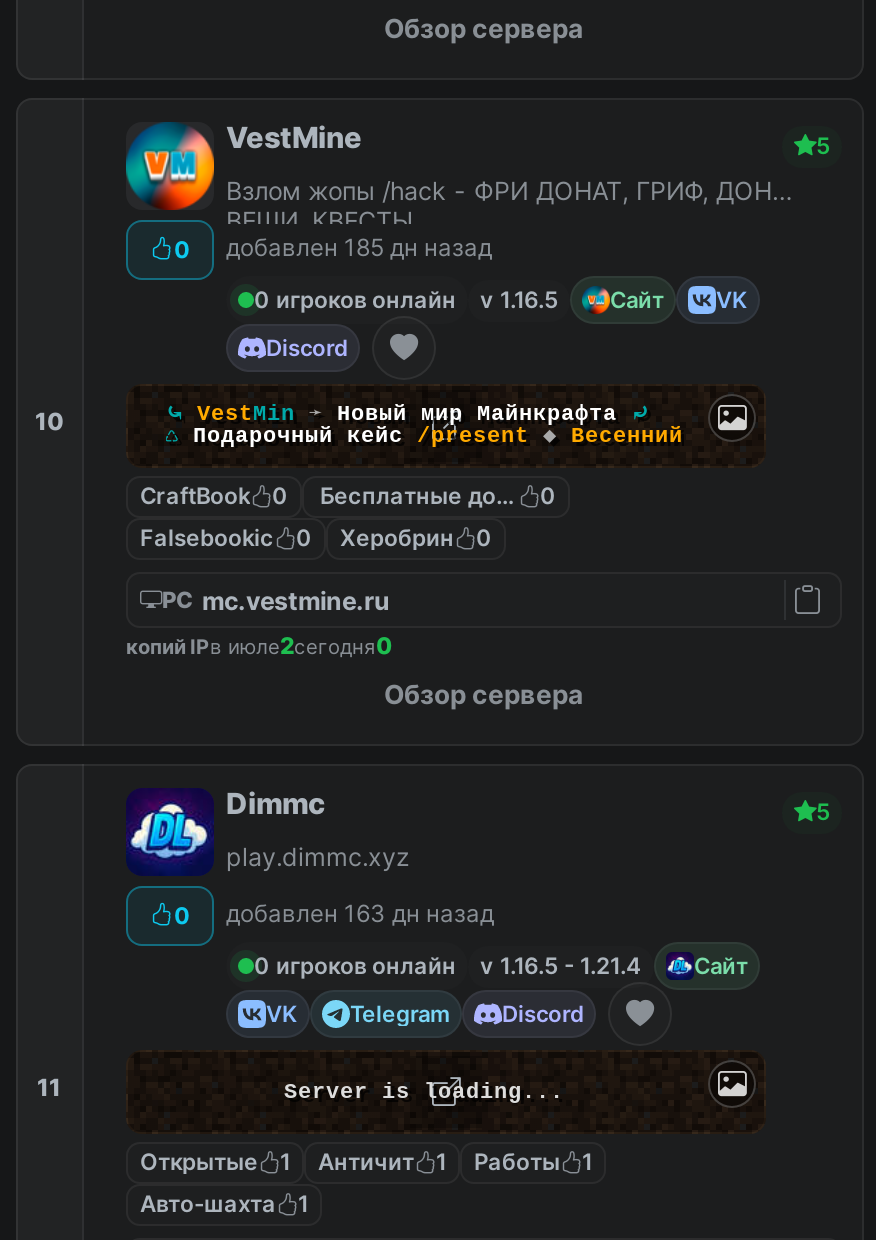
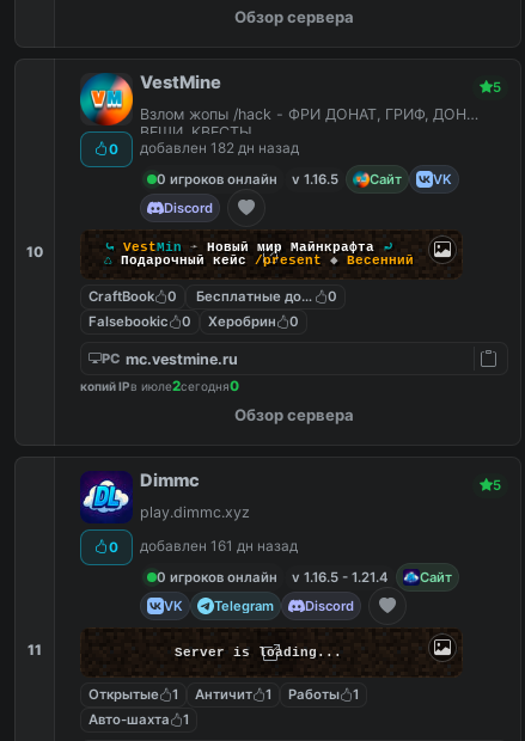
[226,234,492,262] добавлен 185 дн назад -> [140,140,299,157] добавлен 182 дн назад
[226,900,494,928] добавлен 163 дн назад -> [140,538,298,555] добавлен 161 дн назад

